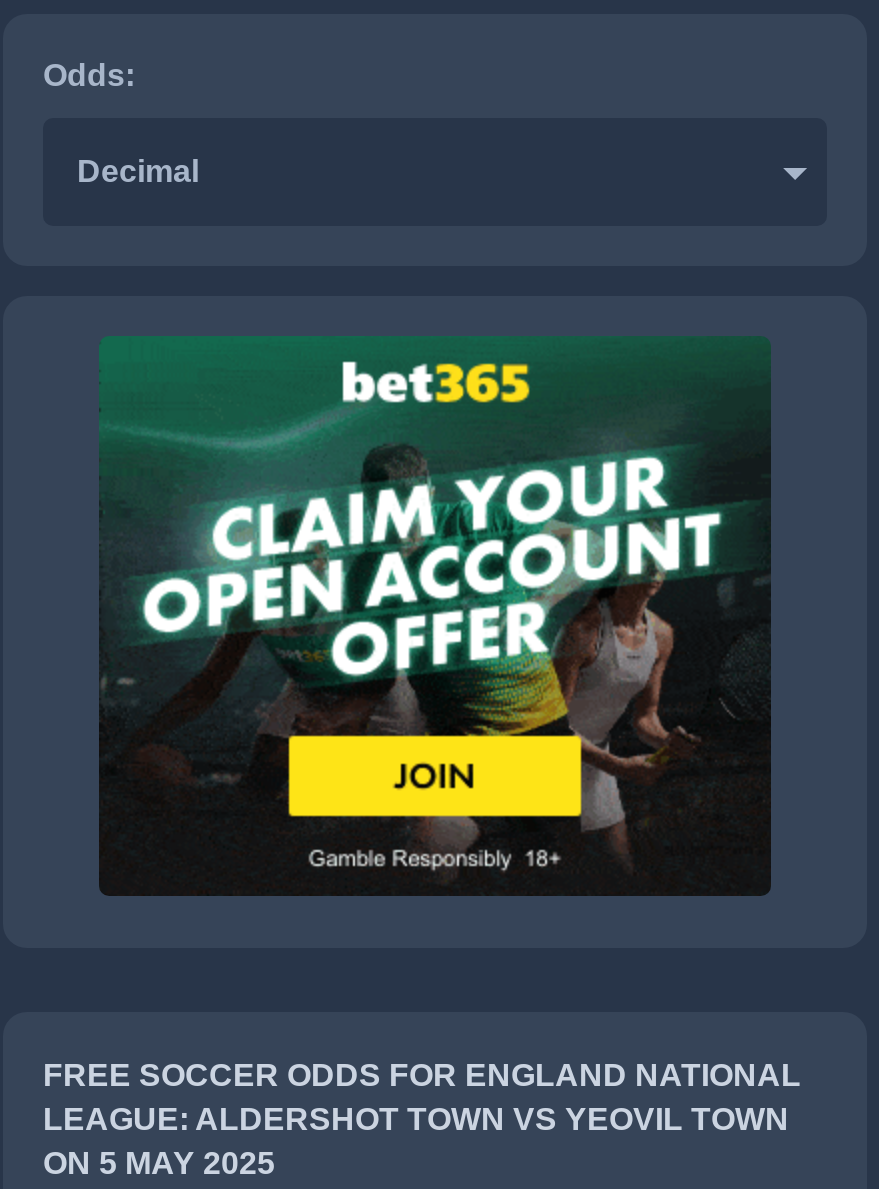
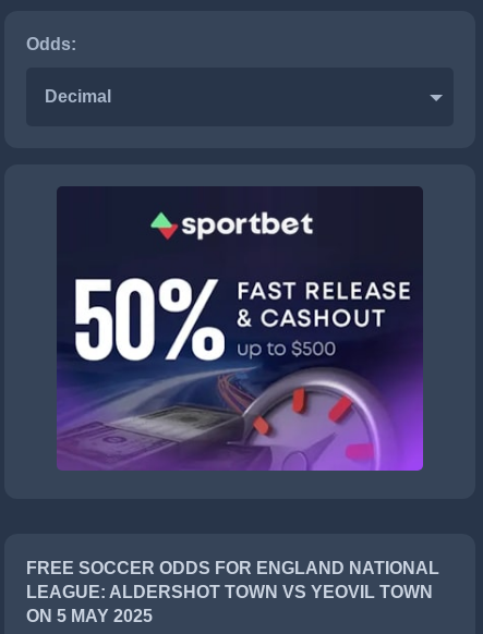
[99,338,773,898] [image] -> [57,186,424,472] [image]

